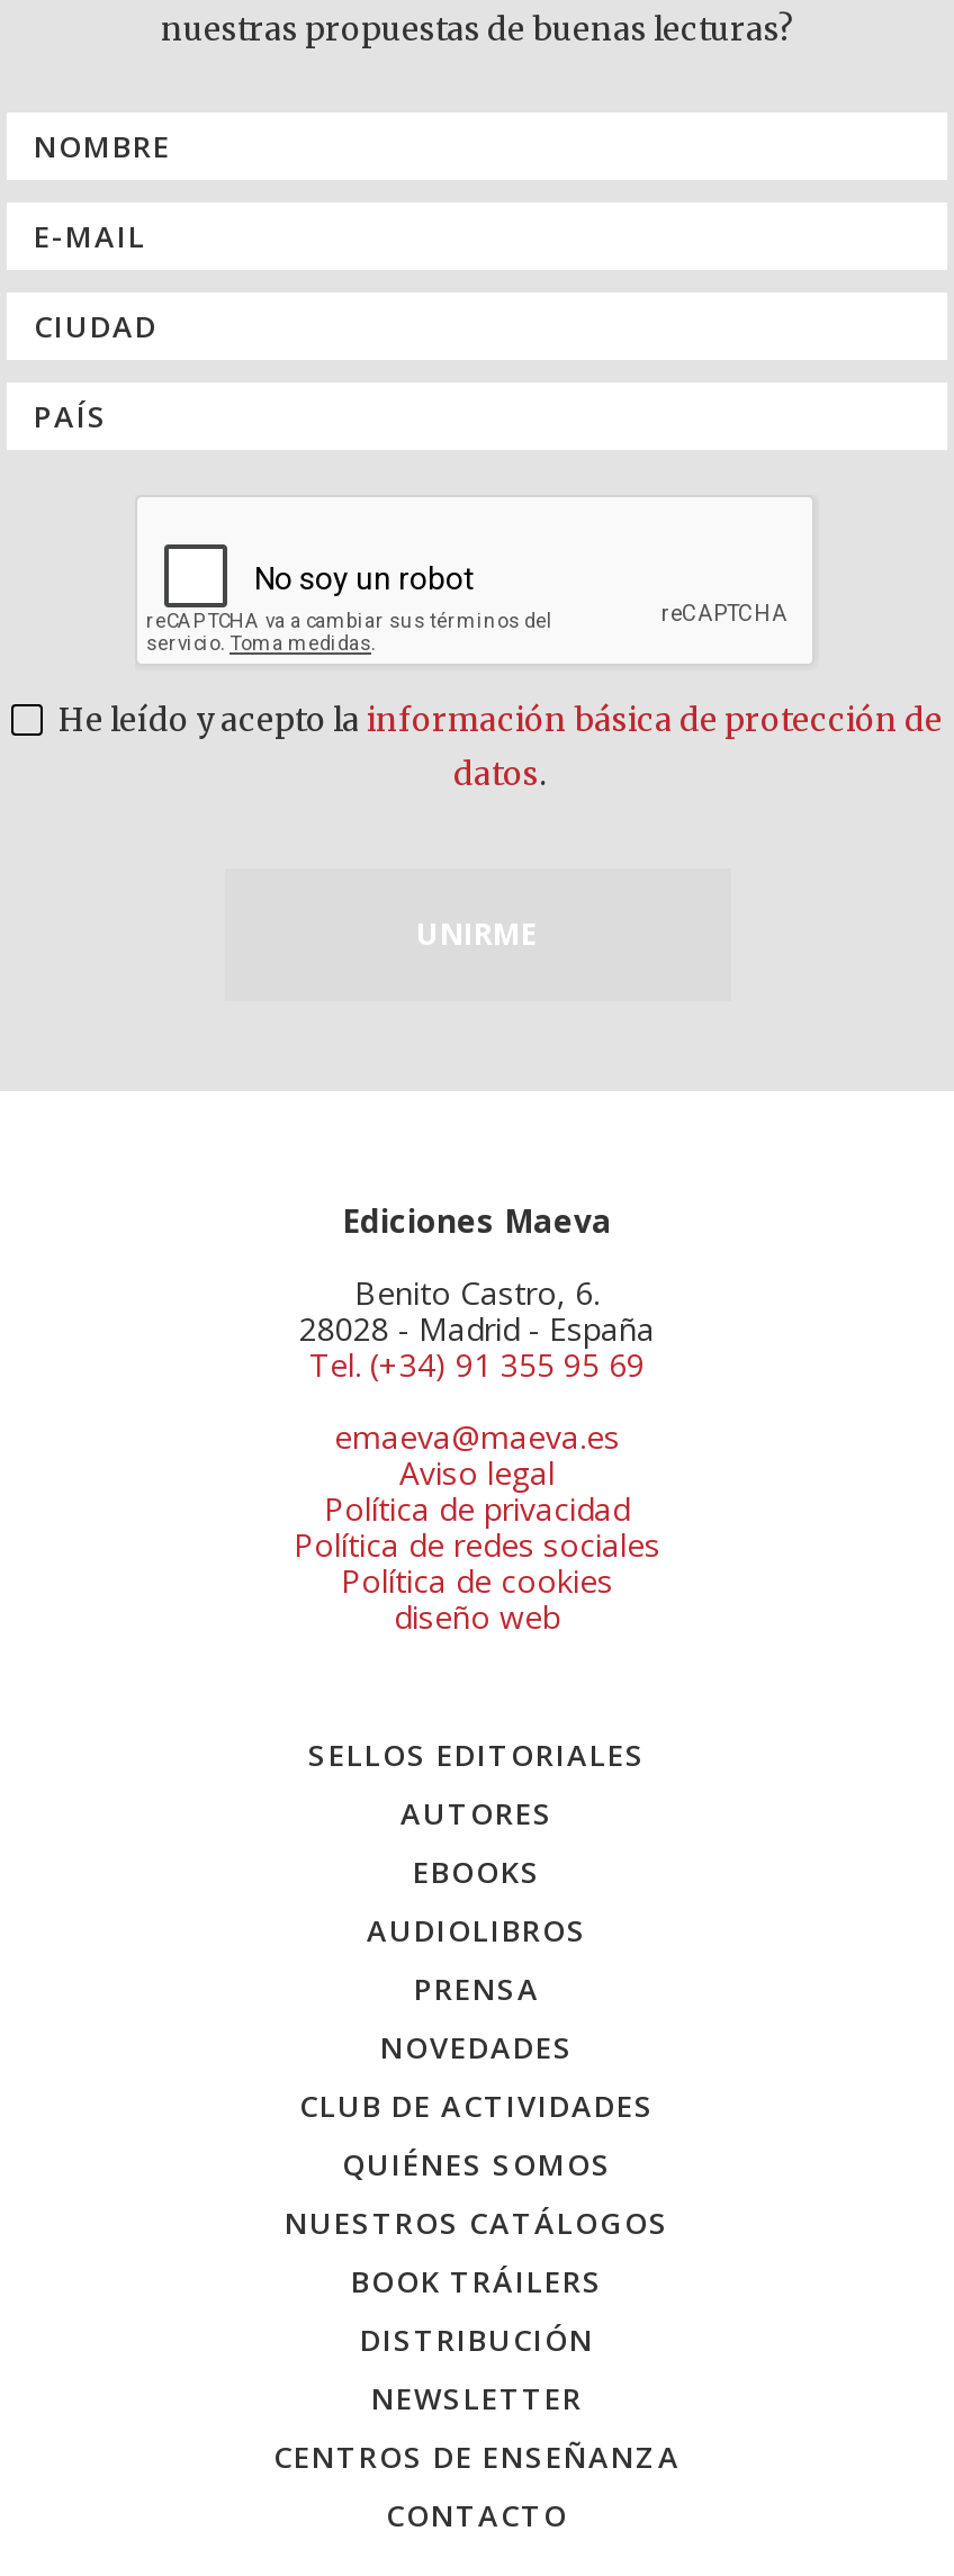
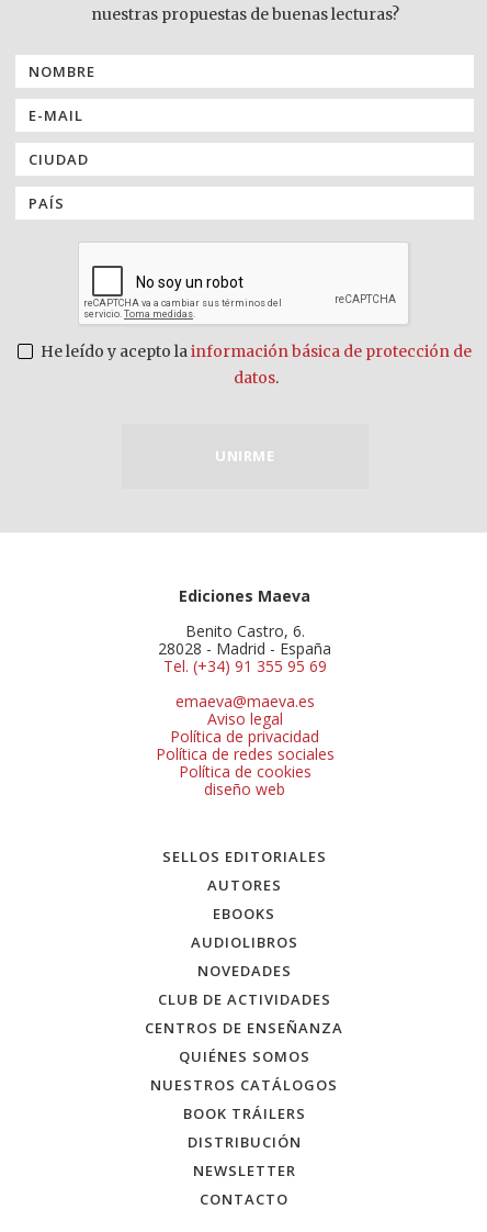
[414,1969,540,2010] PRENSA -> none
moved [273,2437,681,2478] -> [145,1018,344,1038]: CENTROS DE ENSEÑANZA

